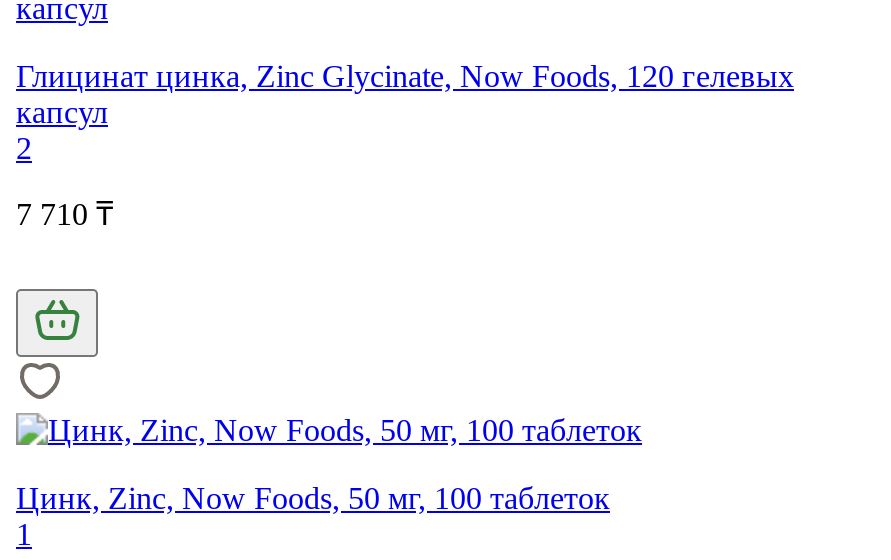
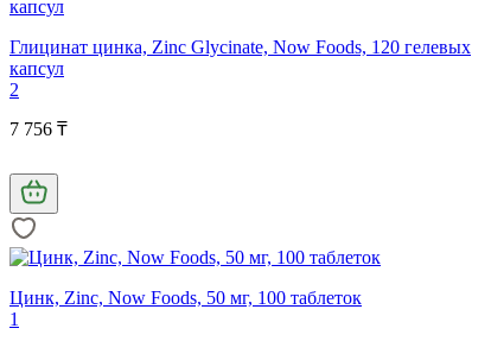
[16,197,114,231] 7 710 ₸ -> [9,119,68,139] 7 756 ₸

